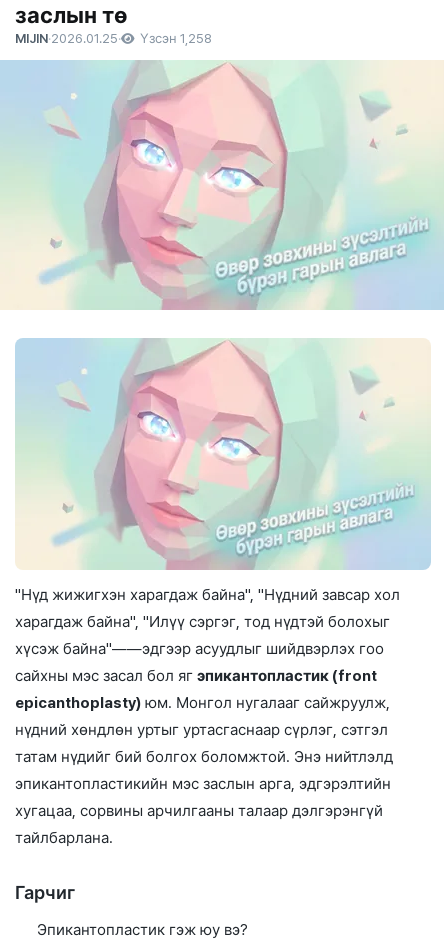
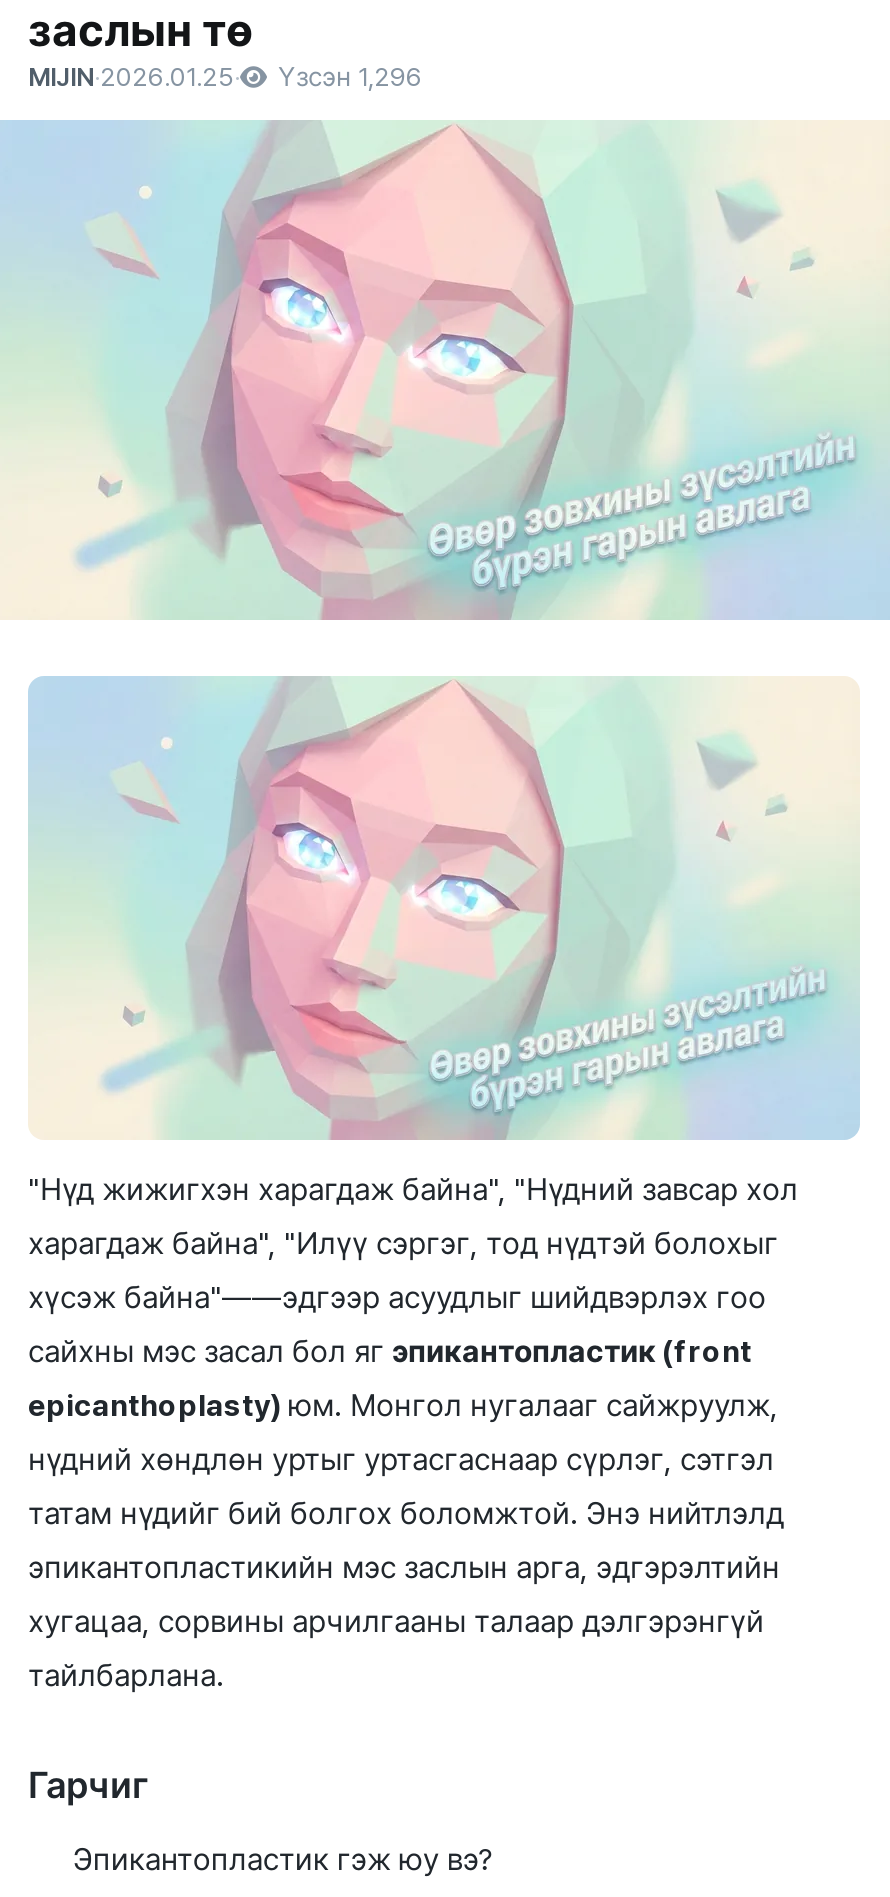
[15,31,212,46] MIJIN·2026.01.25· Үзсэн 1,258 -> [28,62,422,92] MIJIN·2026.01.25· Үзсэн 1,296

